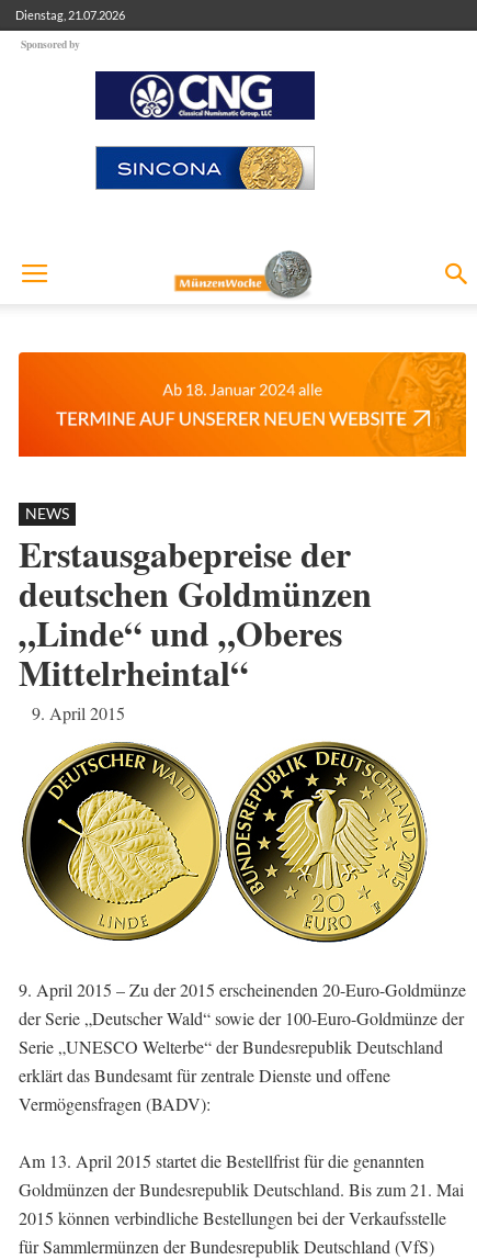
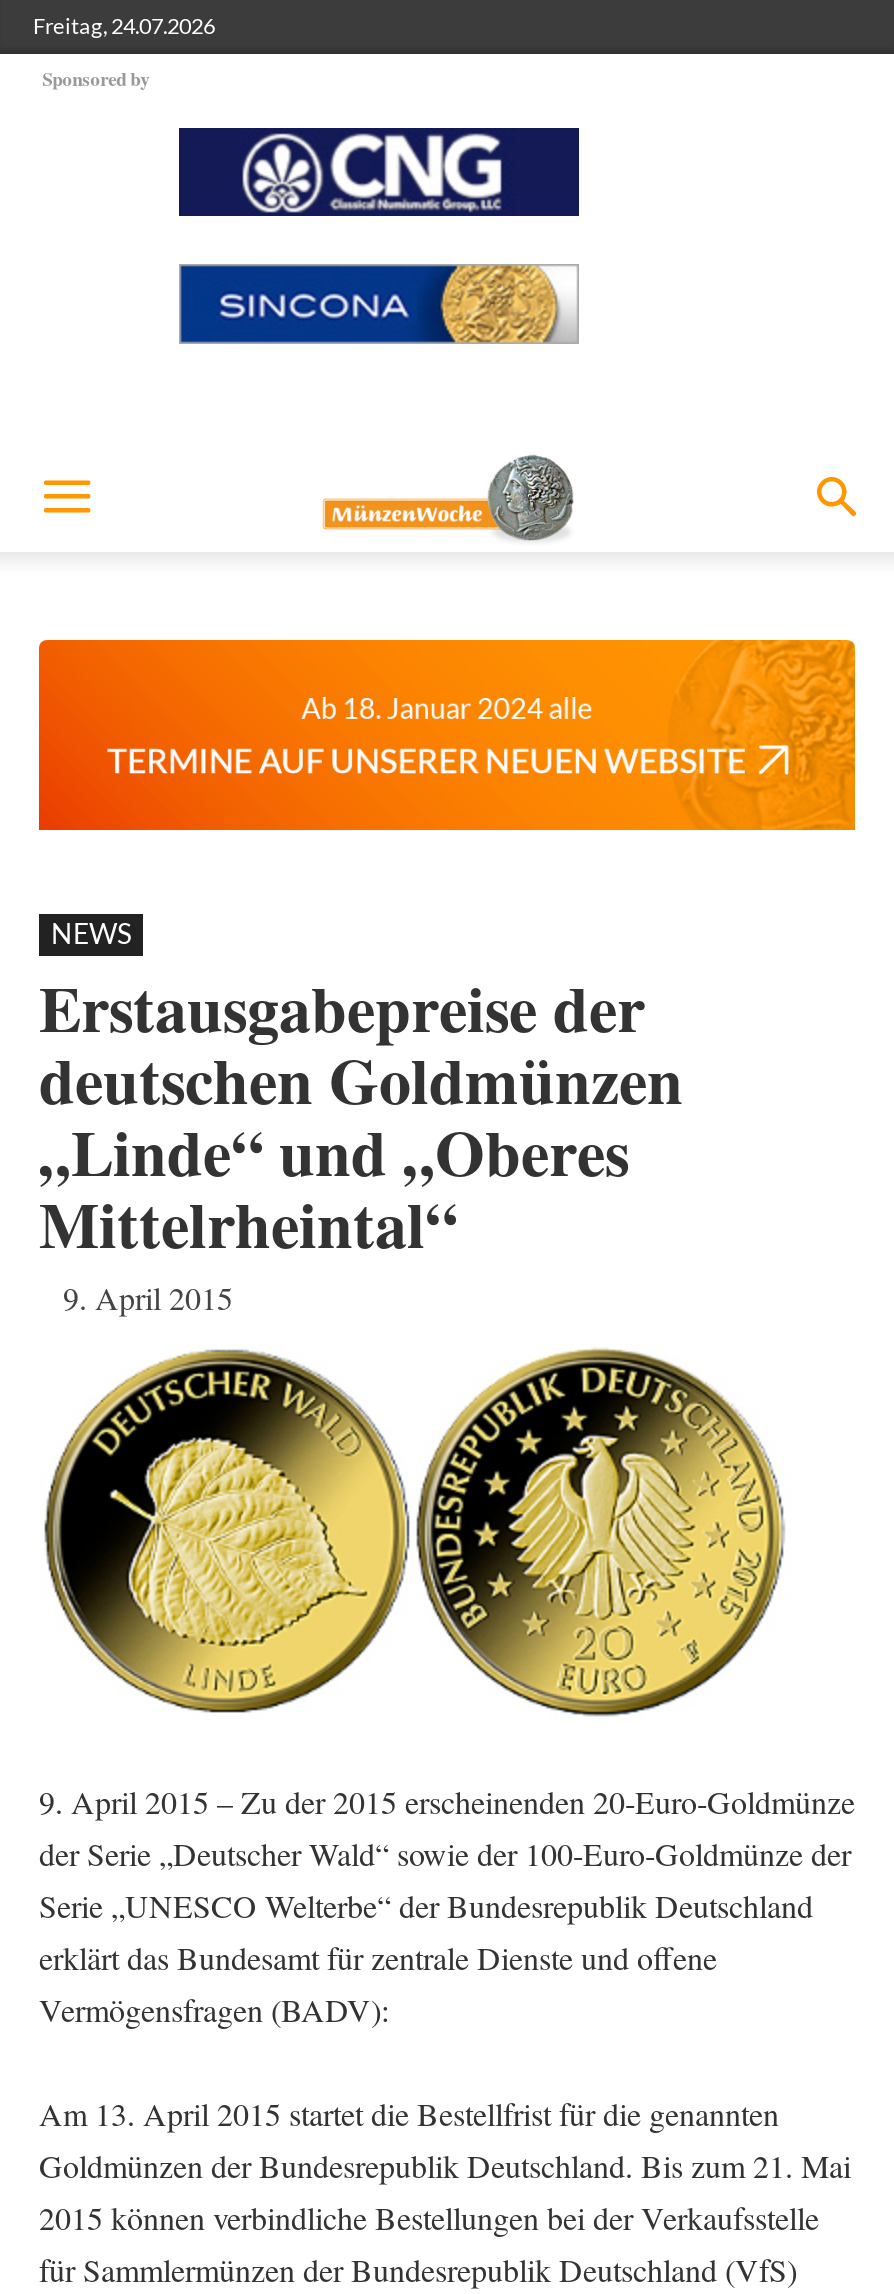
[15,8,125,22] Dienstag, 21.07.2026 -> [33,12,215,38] Freitag, 24.07.2026

